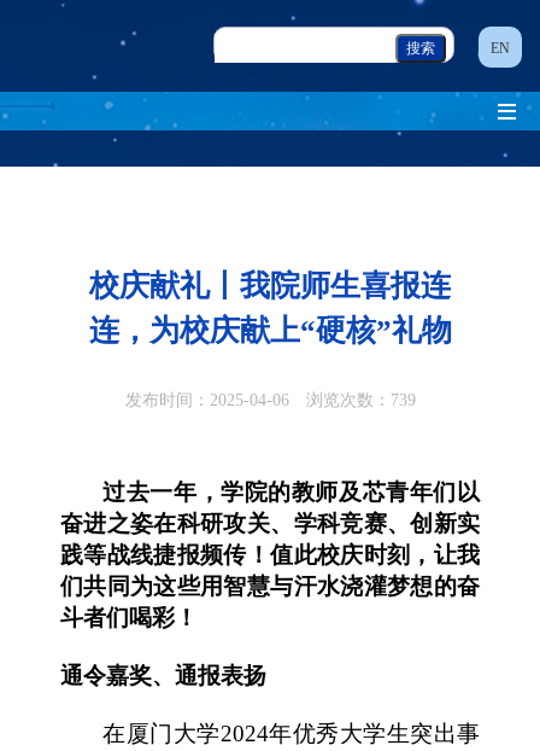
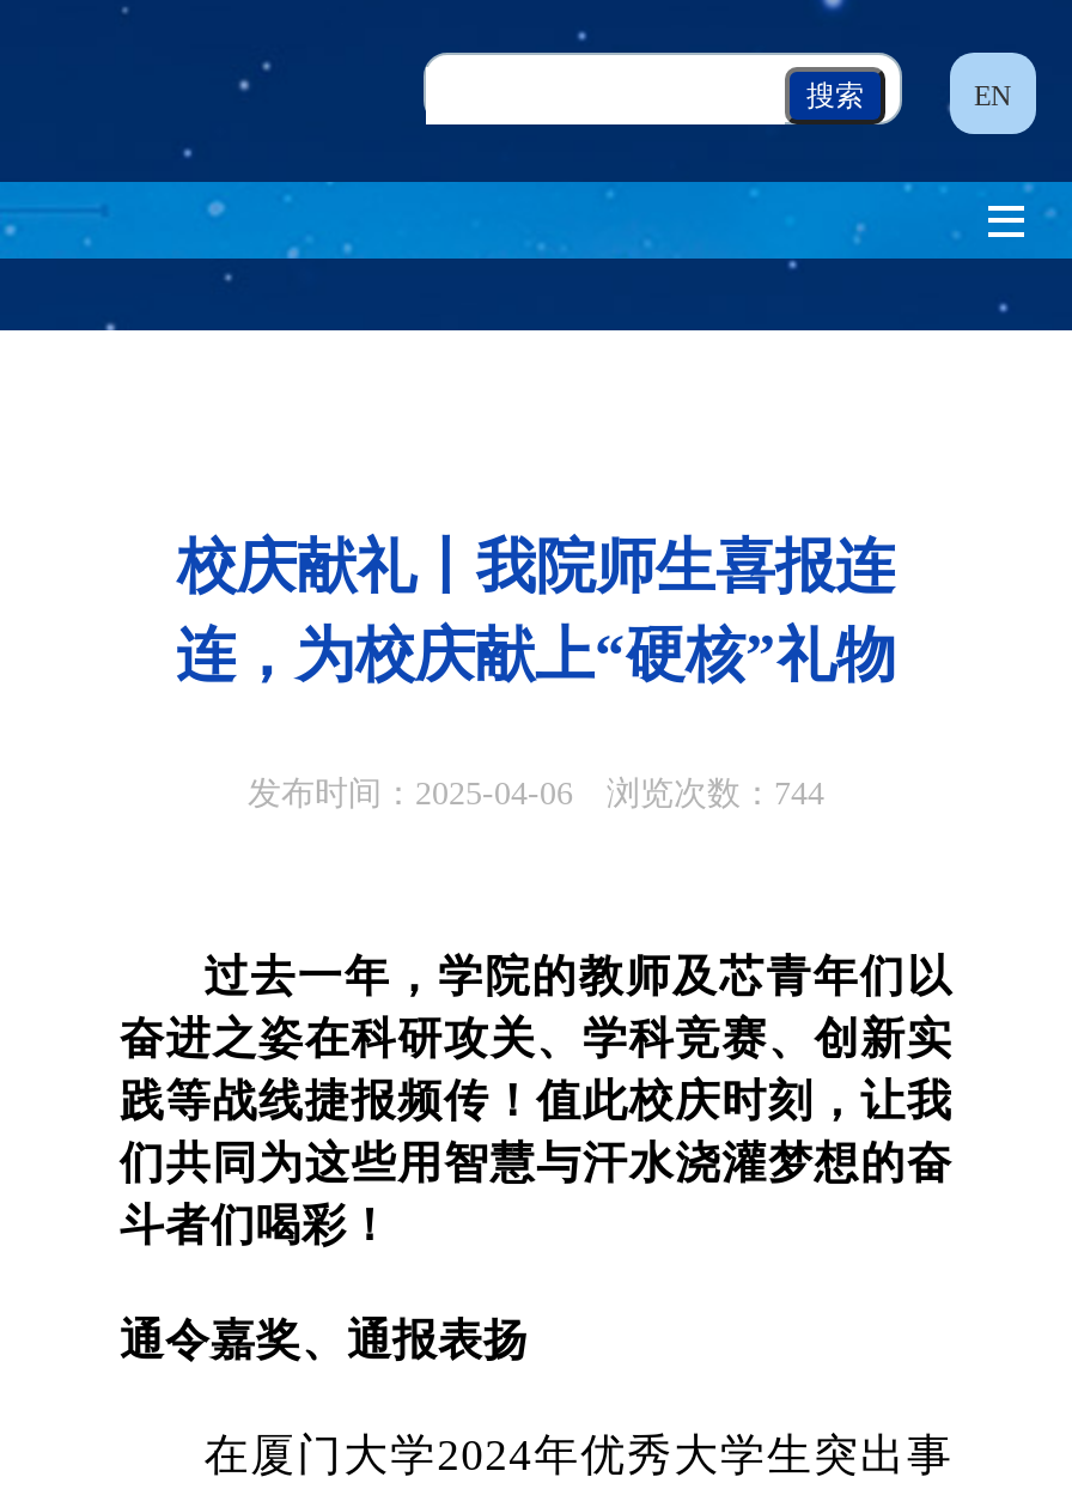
[125,391,415,409] 发布时间：2025-04-06 浏览次数：739 -> [248,775,824,811] 发布时间：2025-04-06 浏览次数：744

